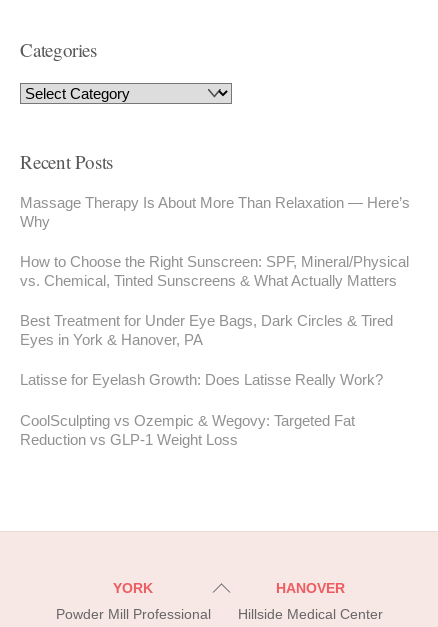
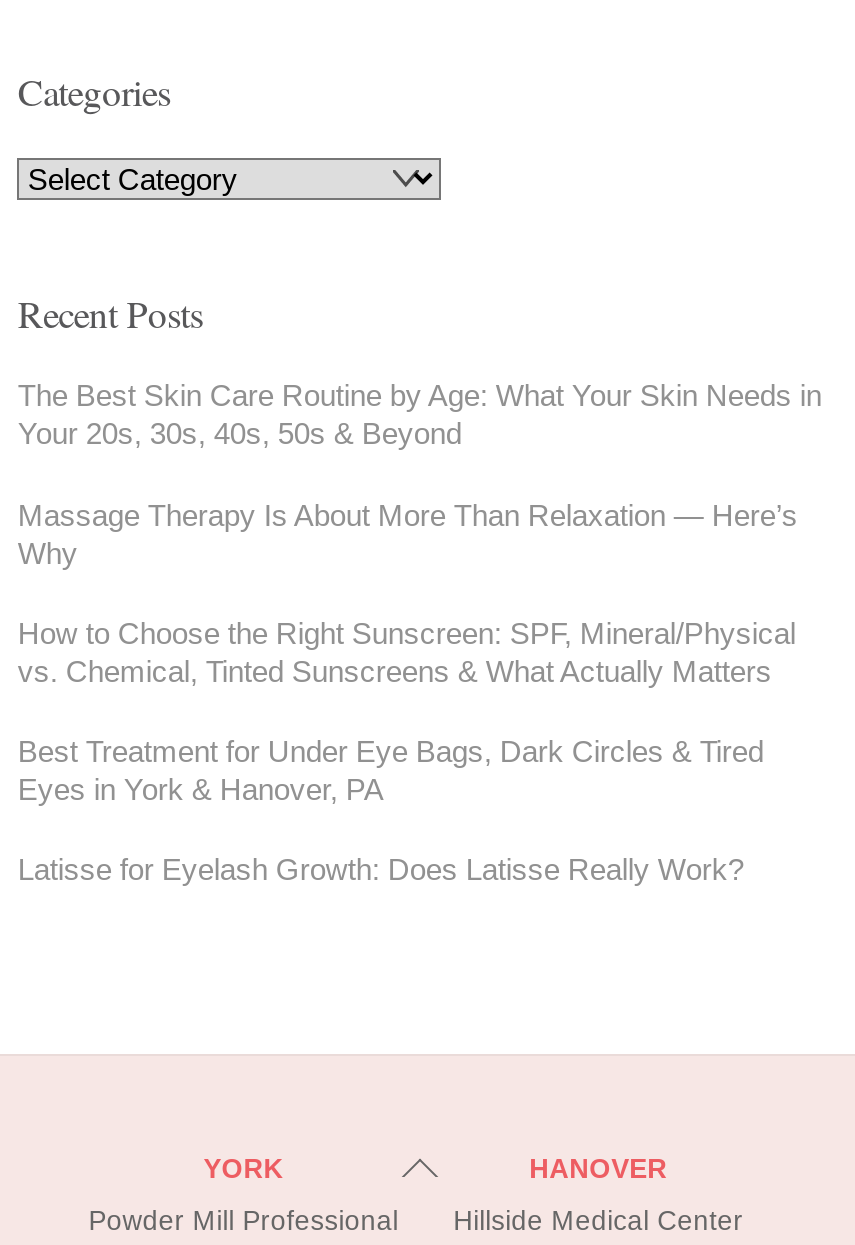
none -> [18,379,822,451] The Best Skin Care Routine by Age: What Your Skin Needs in | Your 20s, 30s, 40s, 50s & Beyond
moved [20,193,410,388] -> [18,498,798,887]: Massage Therapy Is About More Than Relaxation — Here’s | Why | How to Choose the Right Sunscreen: SPF, Mineral/Physical | vs. Chemical, Tinted Sunscreens & What Actually Matters | Best Treatment for Under Eye Bags, Dark Circles & Tired | Eyes in York & Hanover, PA | Latisse for Eyelash Growth: Does Latisse Really Work?
[20,412,355,448] CoolSculpting vs Ozempic & Wegovy: Targeted Fat | Reduction vs GLP-1 Weight Loss -> none

